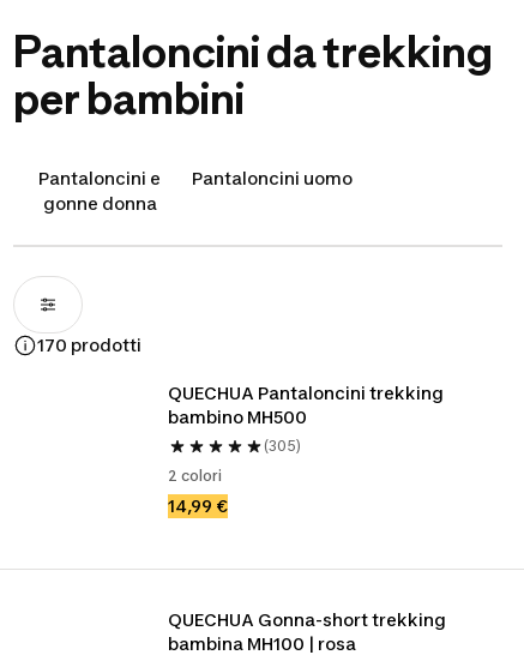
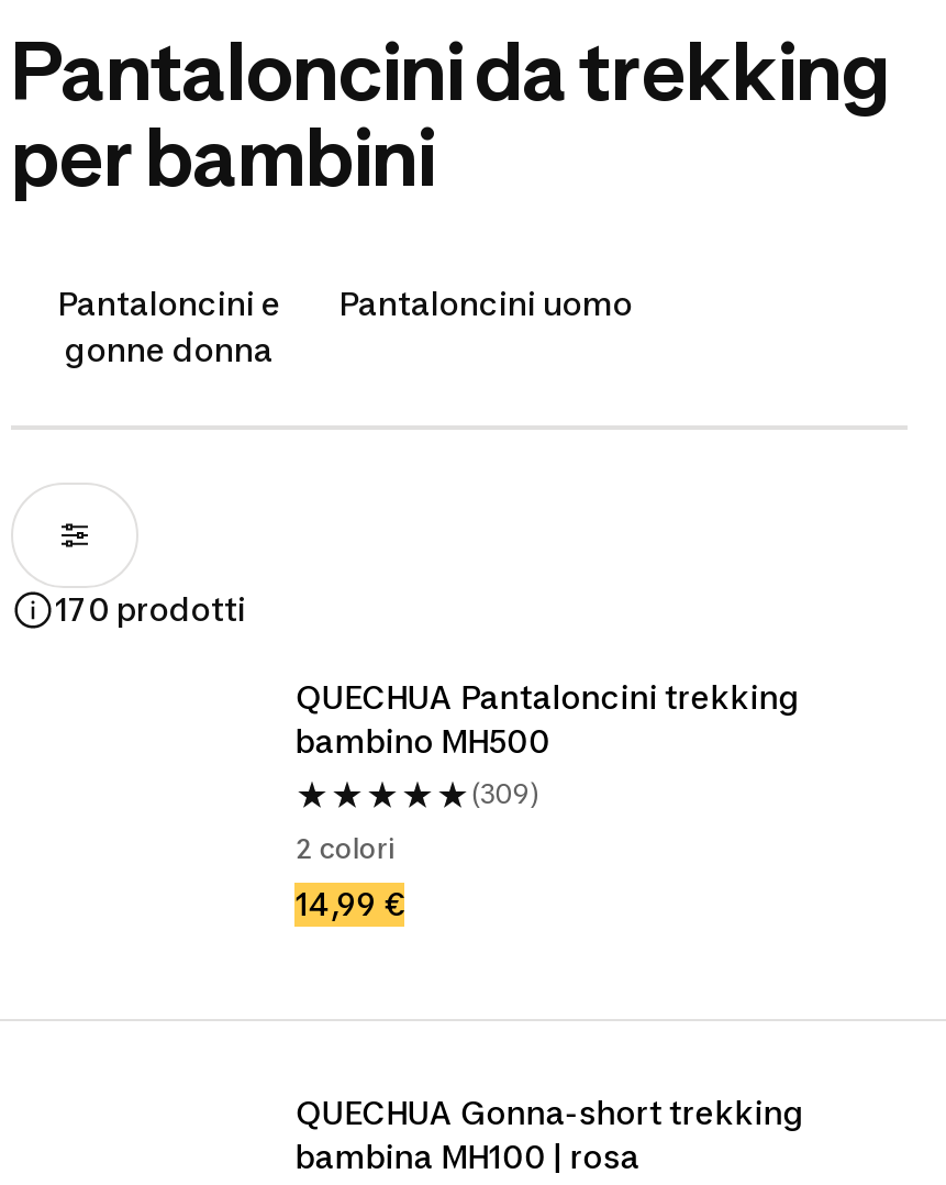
[264,437,301,455] (305) -> [471,777,539,810] (309)

